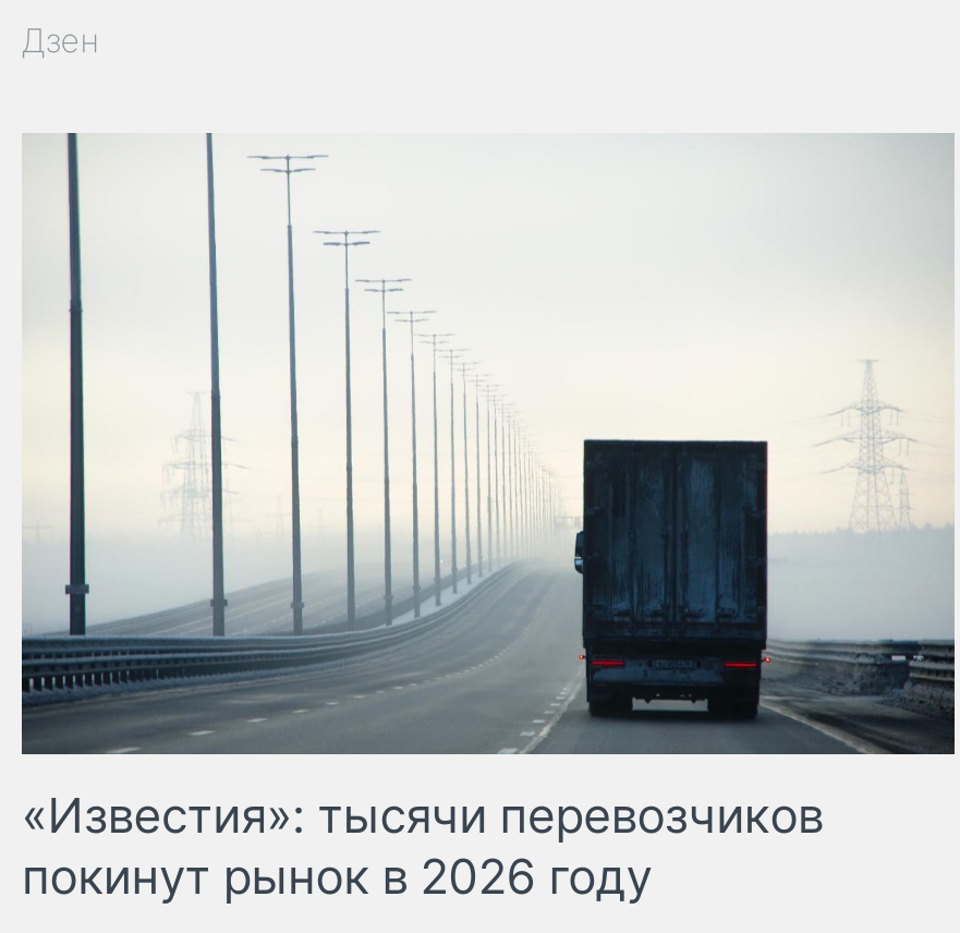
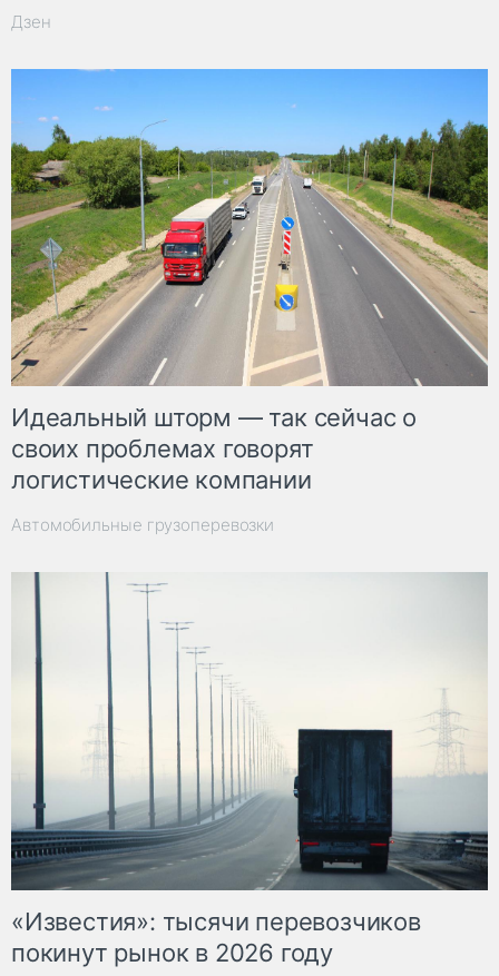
none -> [10,68,489,535] [image] | Идеальный шторм — так сейчас о | своих проблемах говорят | логистические компании | Автомобильные грузоперевозки

